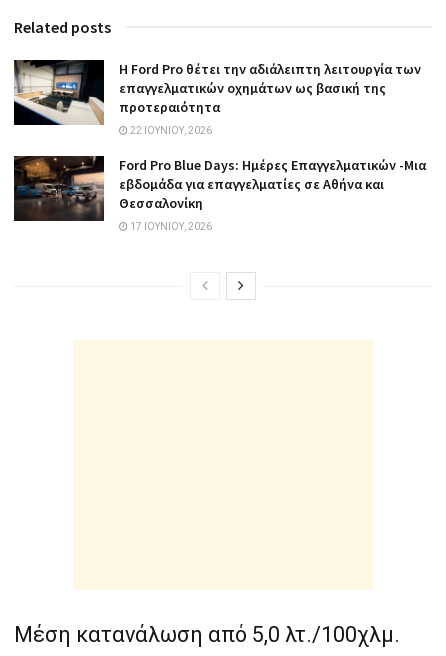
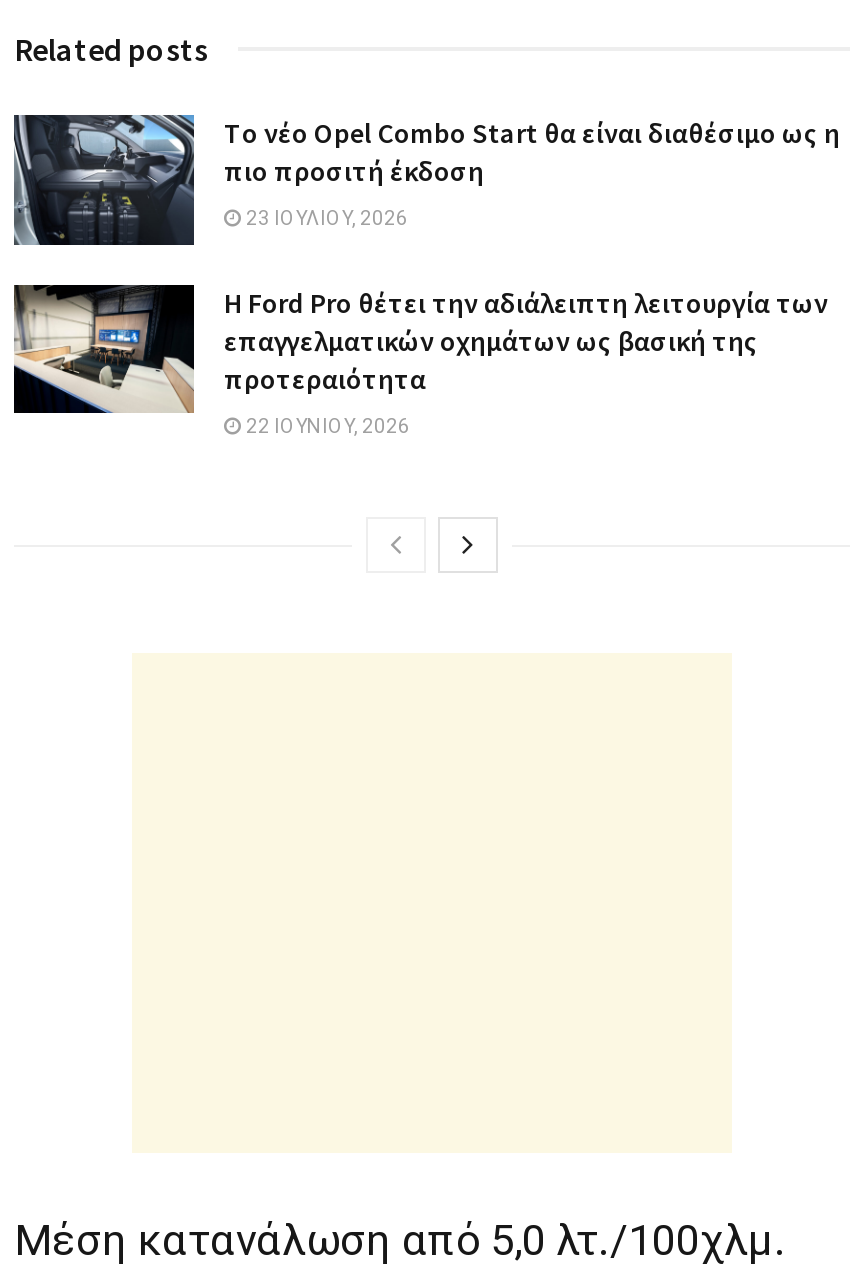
none -> [12,113,840,247] [image] | Tο νέο Opel Combo Start θα είναι διαθέσιμο ως η | πιο προσιτή έκδοση | 23 ΙΟΥΛΊΟΥ, 2026
moved [12,59,421,136] -> [10,281,828,436]: [image] | Η Ford Pro θέτει την αδιάλειπτη λειτουργία των | επαγγελματικών οχημάτων ως βασική της | προτεραιότητα | 22 ΙΟΥΝΊΟΥ, 2026
[13,155,426,232] [image] | Ford Pro Blue Days: Ημέρες Επαγγελματικών -Μια | εβδομάδα για επαγγελματίες σε Αθήνα και | Θεσσαλονίκη | 17 ΙΟΥΝΊΟΥ, 2026 -> none

